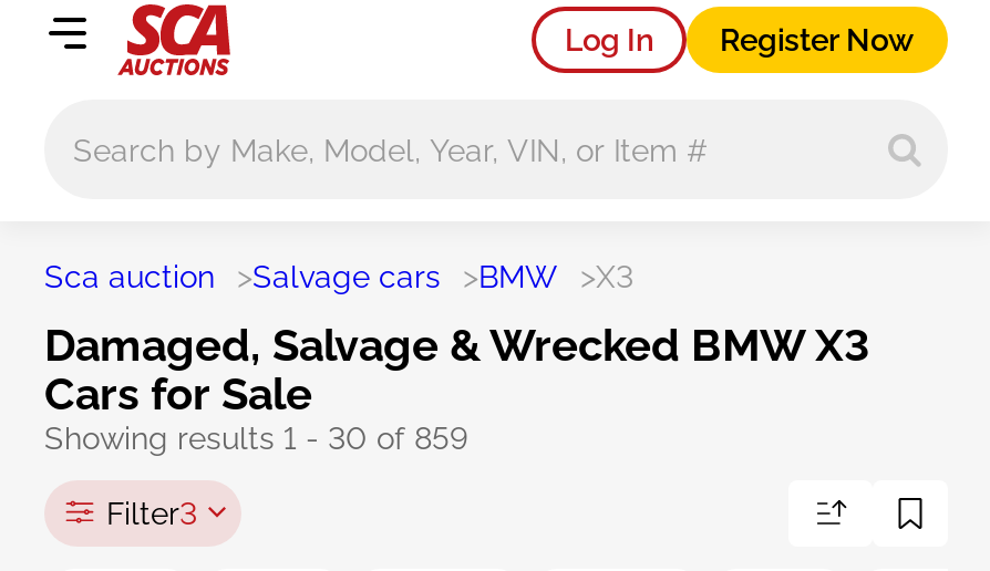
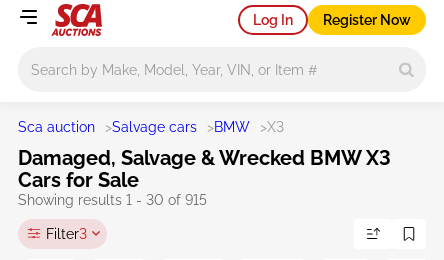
[44,421,467,456] Showing results 1 - 30 of 859 -> [18,192,207,208] Showing results 1 - 30 of 915

